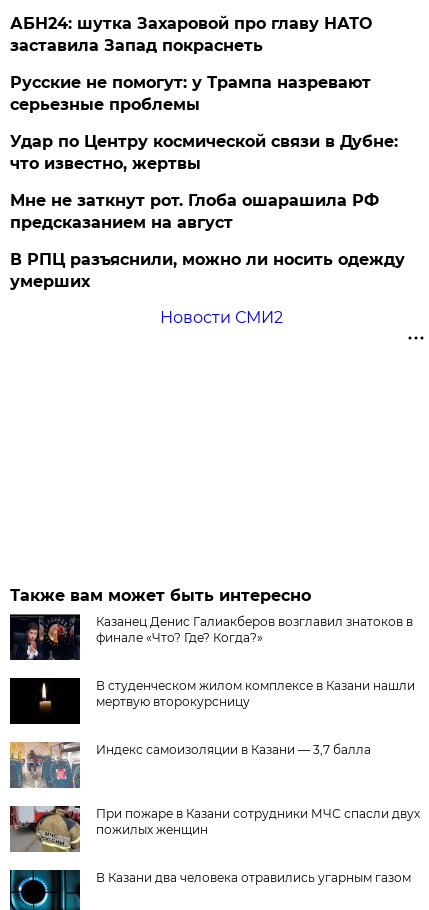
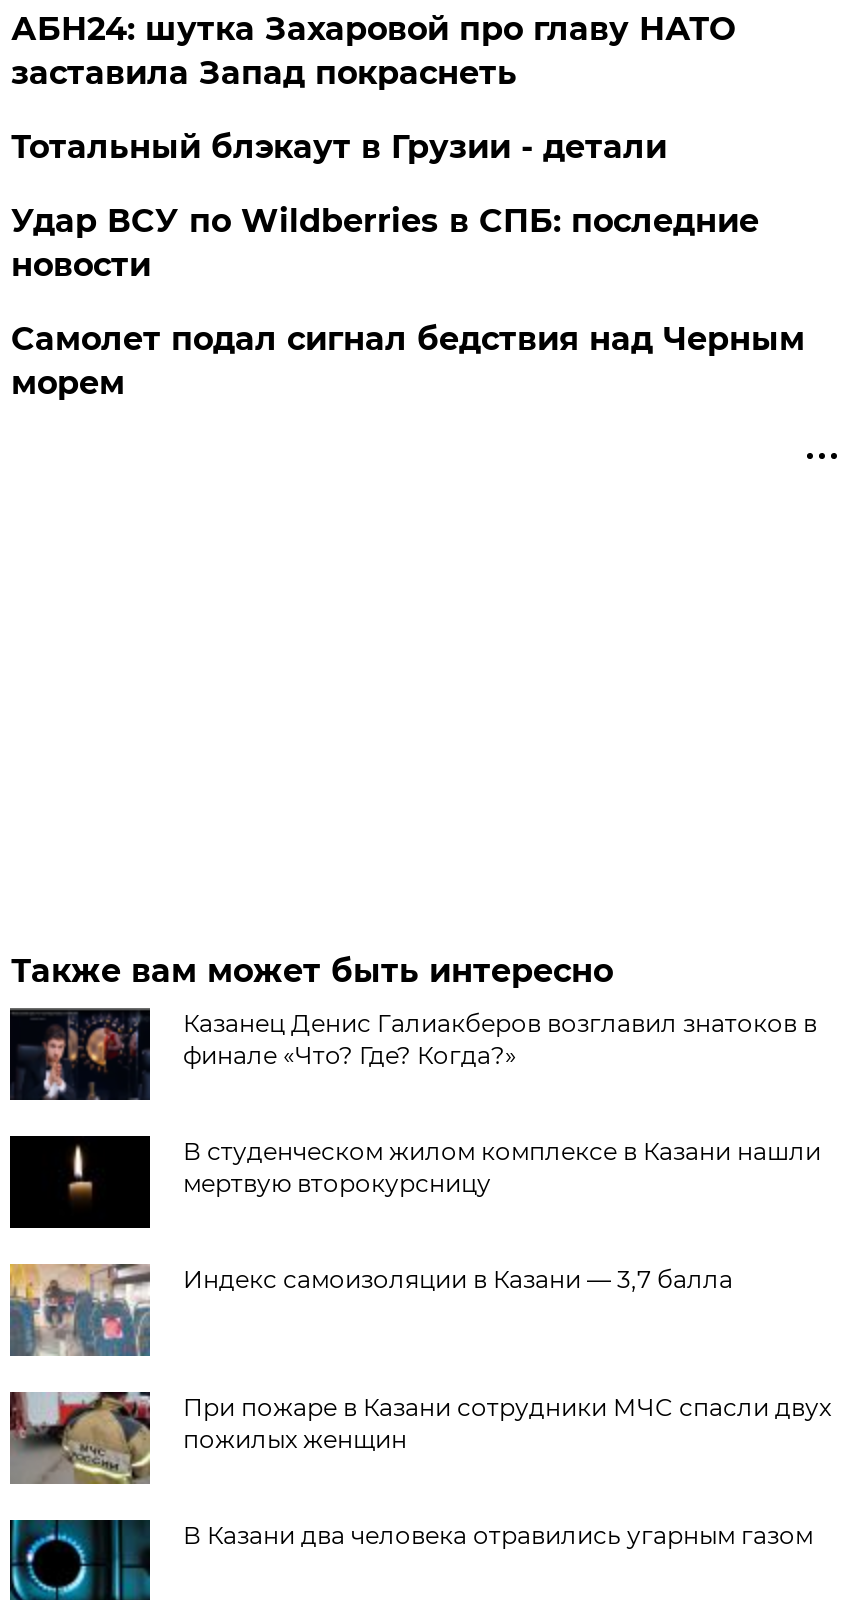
[10,73,405,327] Русские не помогут: у Трампа назревают | серьезные проблемы | Удар по Центру космической связи в Дубне: | что известно, жертвы | Мне не заткнут рот. Глоба ошарашила РФ | предсказанием на август | В РПЦ разъяснили, можно ли носить одежду | умерших | Новости СМИ2 -> [11,128,805,402] Тотальный блэкаут в Грузии - детали | Удар ВСУ по Wildberries в СПБ: последние | новости | Самолет подал сигнал бедствия над Черным | морем

